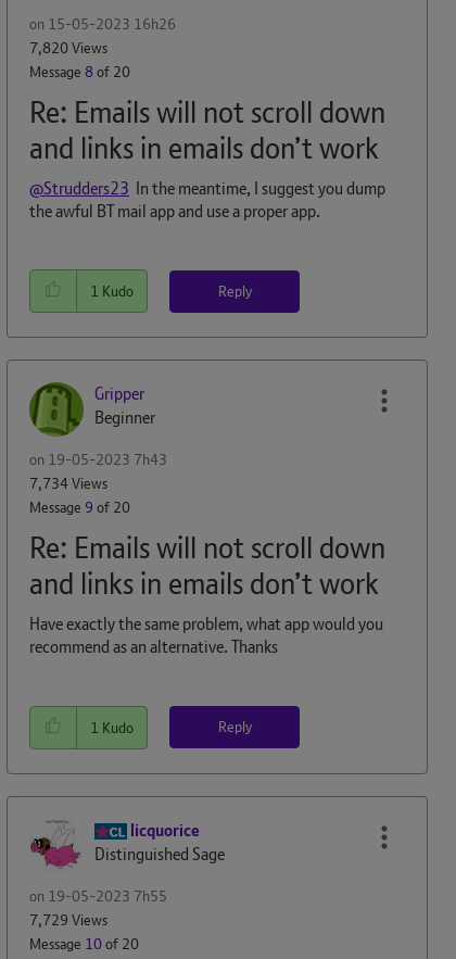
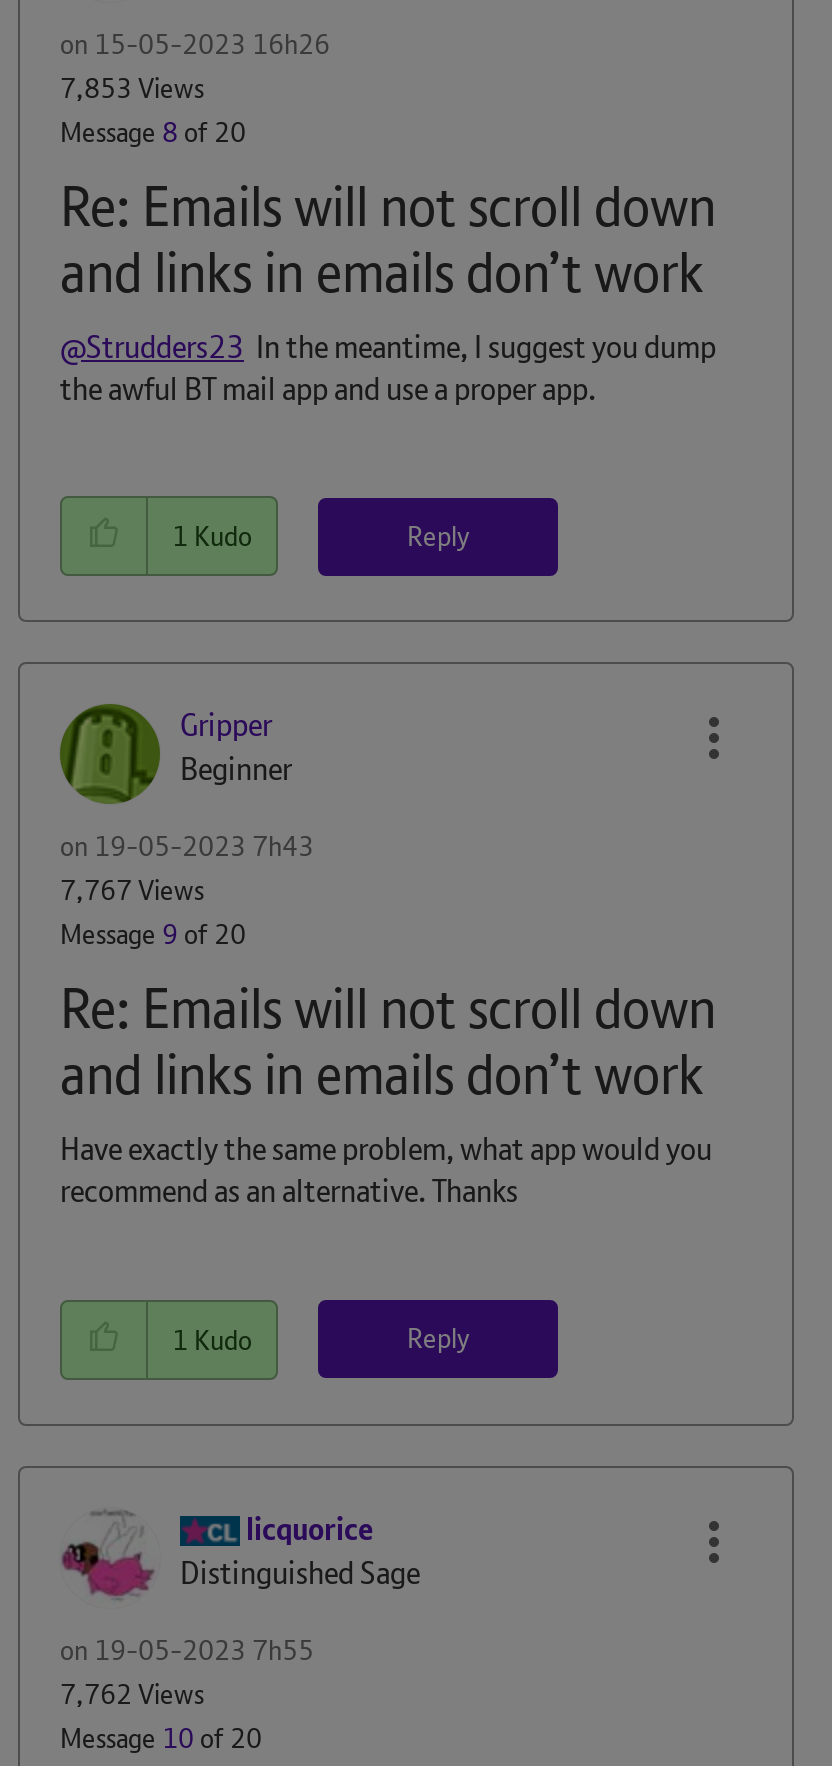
[29,37,107,57] 7,820 Views -> [60,69,204,105] 7,853 Views
[29,474,107,493] 7,734 Views -> [60,872,204,908] 7,767 Views
[29,910,107,929] 7,729 Views -> [60,1675,204,1711] 7,762 Views

